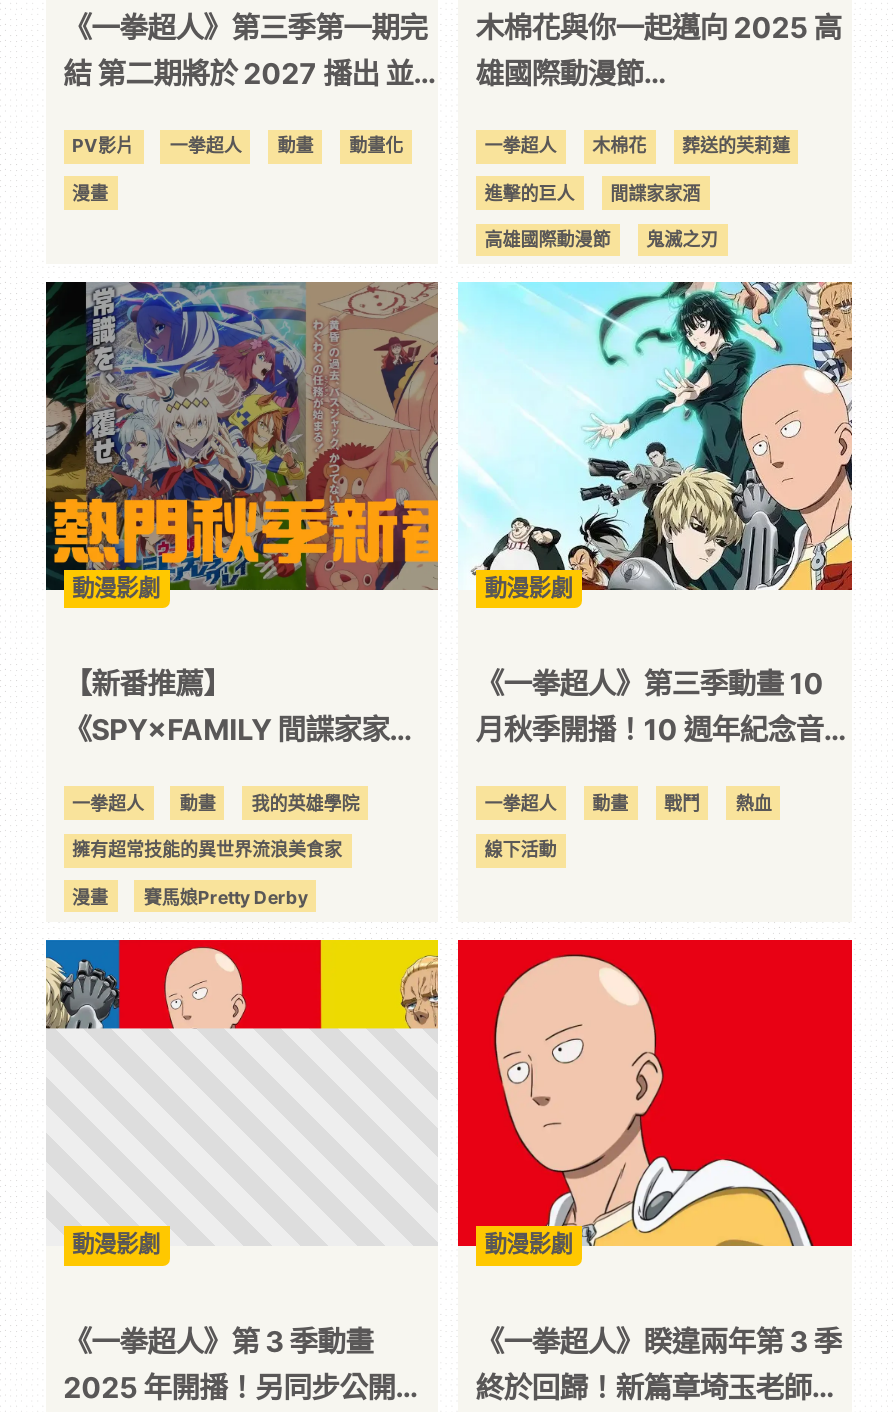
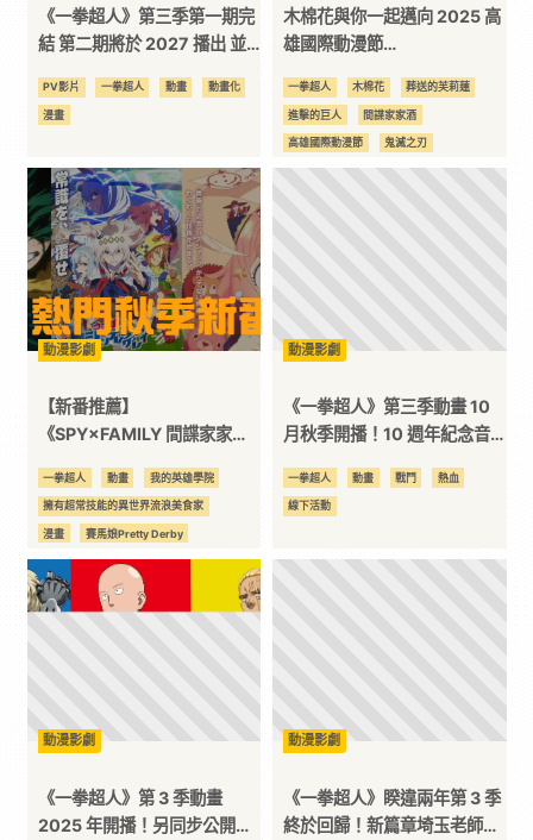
[458,280,854,592] [image] -> none
[456,938,854,1248] [image] -> none

